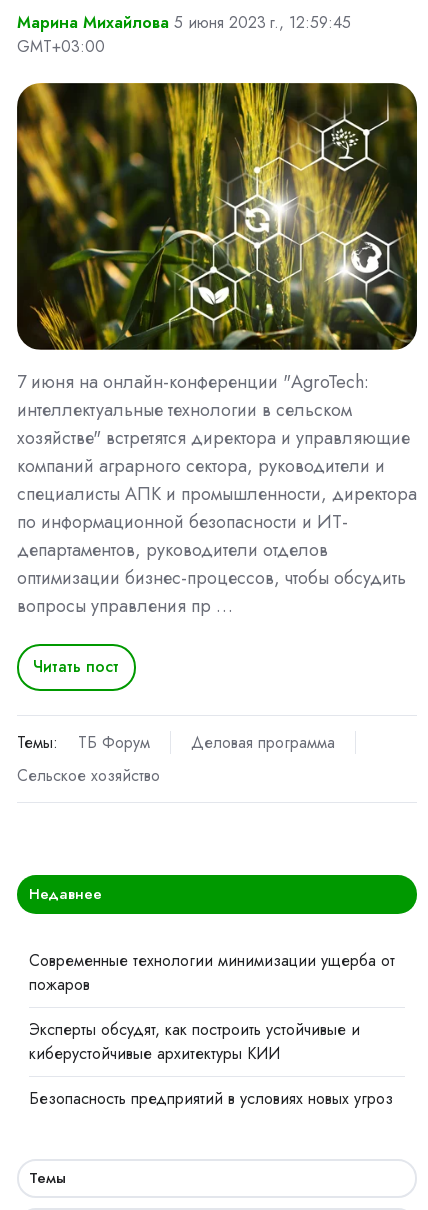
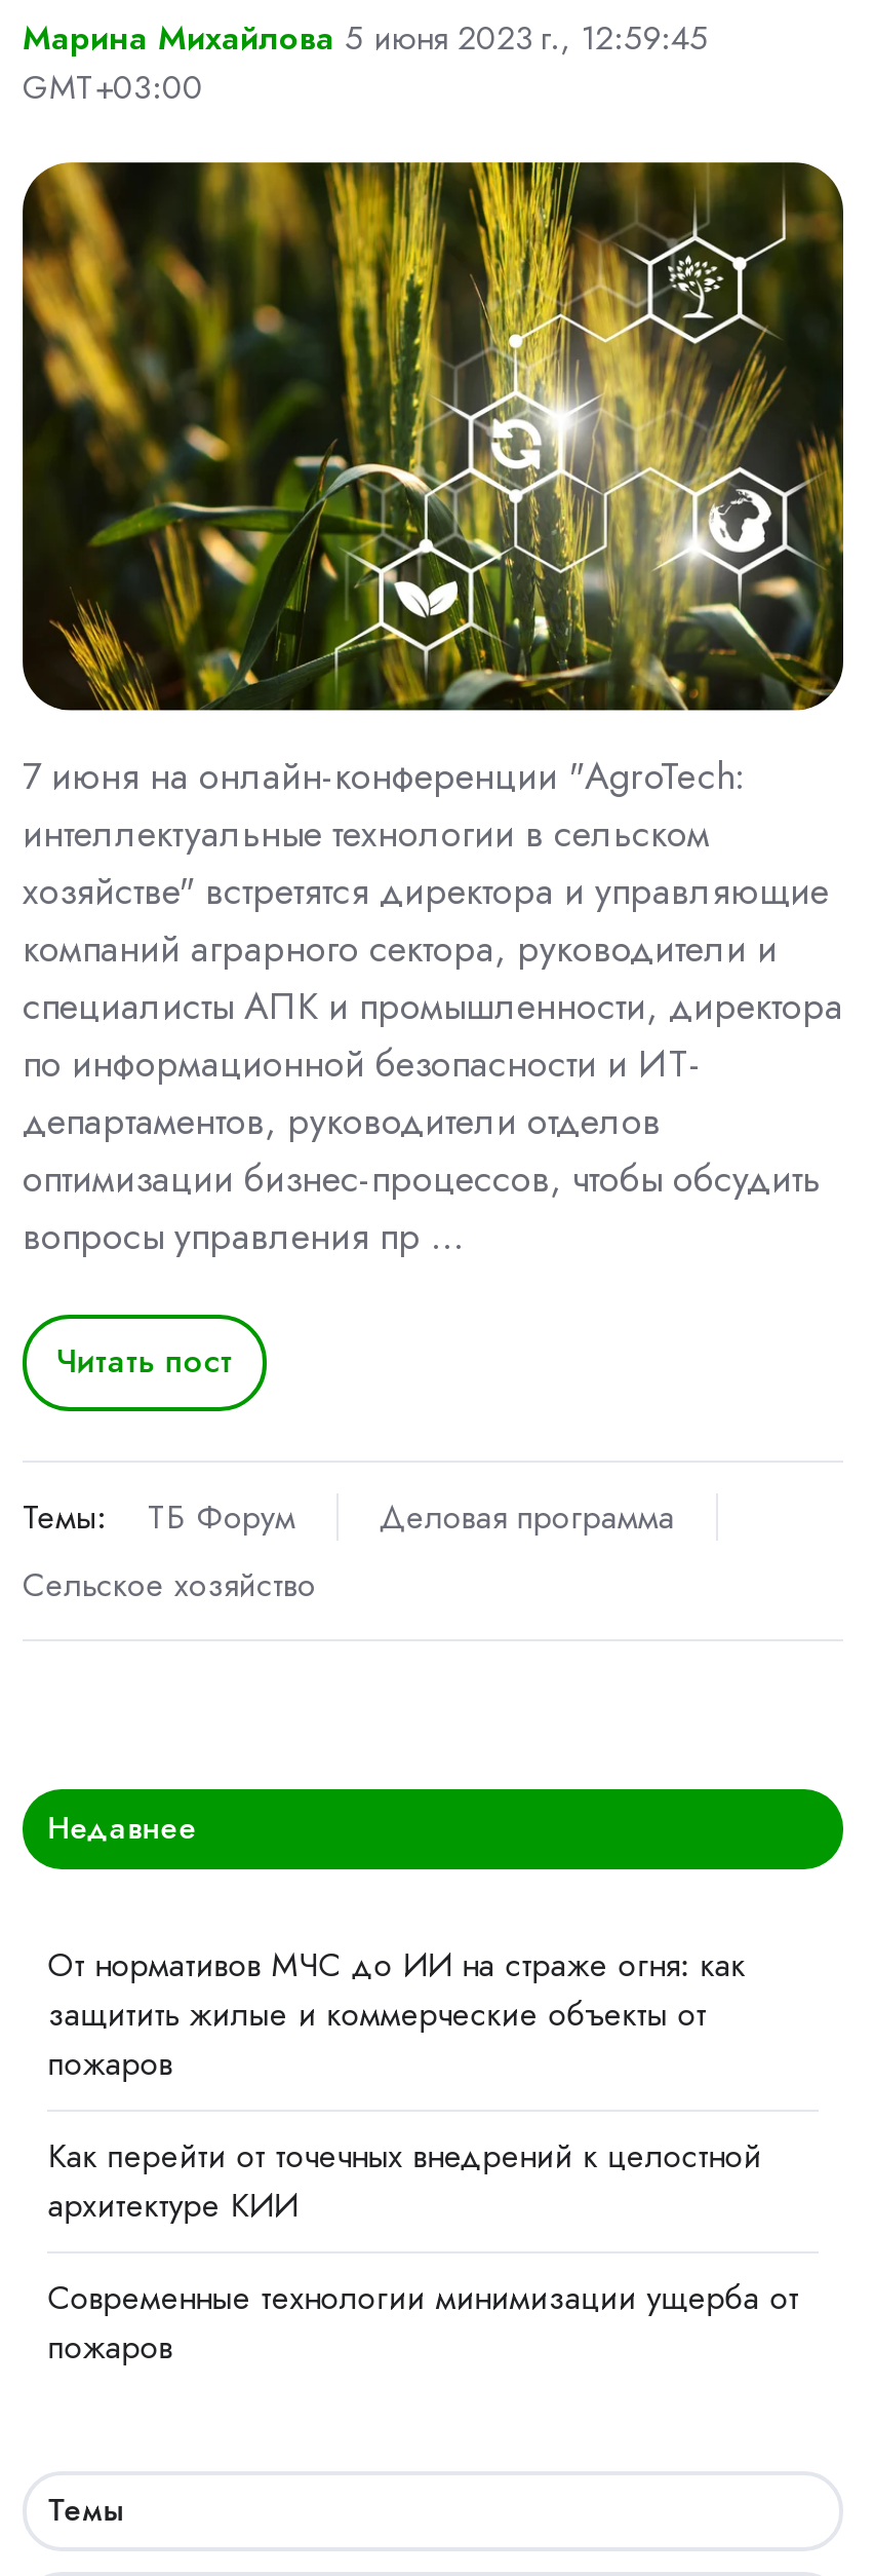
none -> [48,1940,762,2228] От нормативов МЧС до ИИ на страже огня: как | защитить жилые и коммерческие объекты от | пожаров | Как перейти от точечных внедрений к целостной | архитектуре КИИ
moved [29,948,395,995] -> [48,2274,798,2370]: Современные технологии минимизации ущерба от | пожаров
[29,1018,393,1110] Эксперты обсудят, как построить устойчивые и | киберустойчивые архитектуры КИИ | Безопасность предприятий в условиях новых угроз -> none

